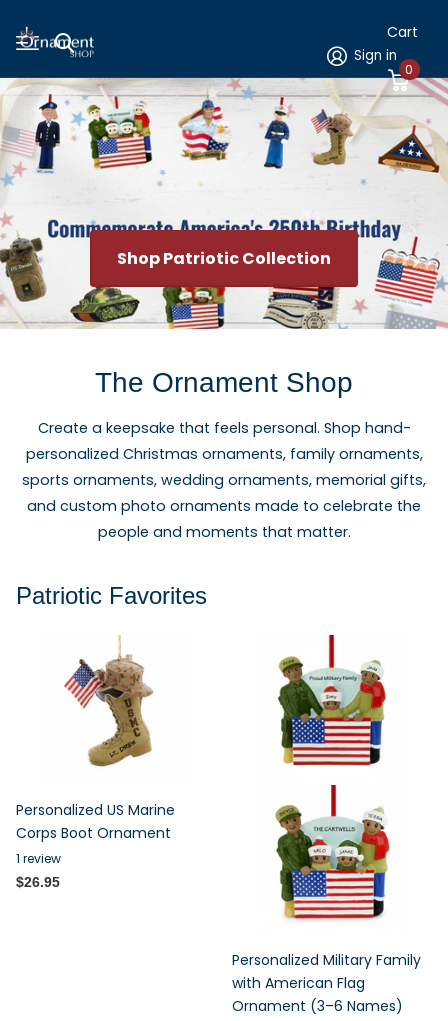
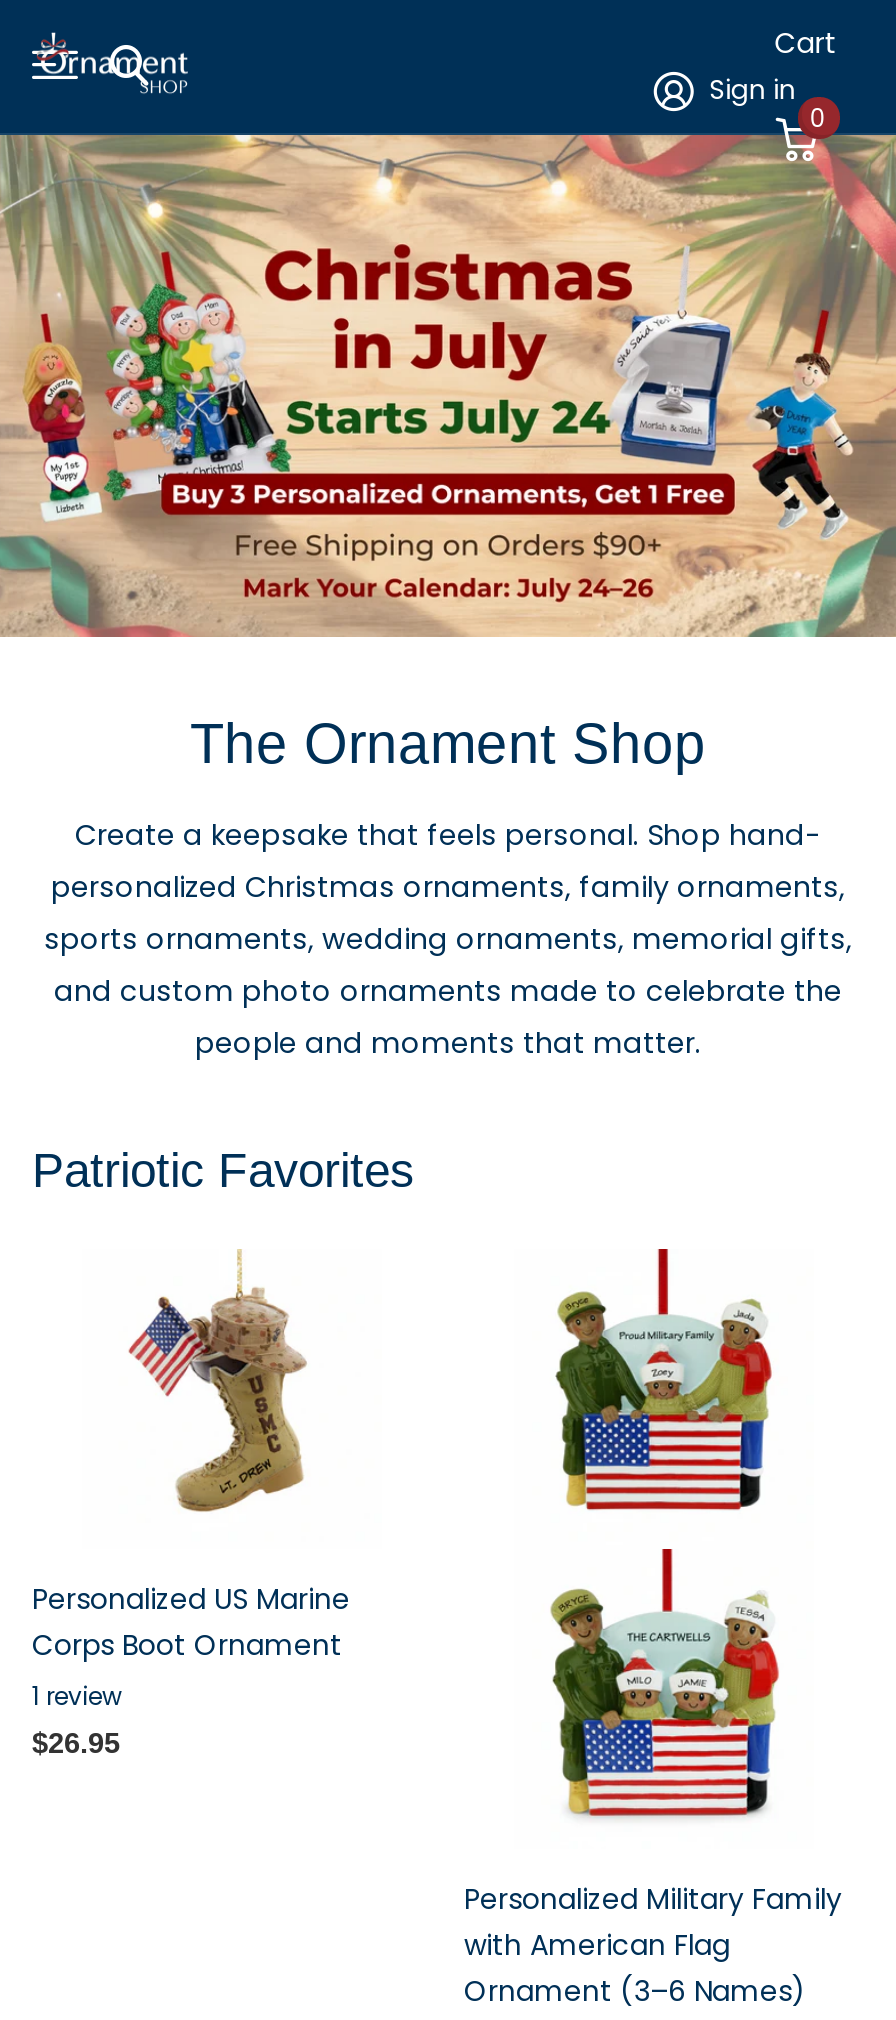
[3,77,445,330] [image] -> [6,133,890,639] [image]
[117,247,331,270] Shop Patriotic Collection -> none

